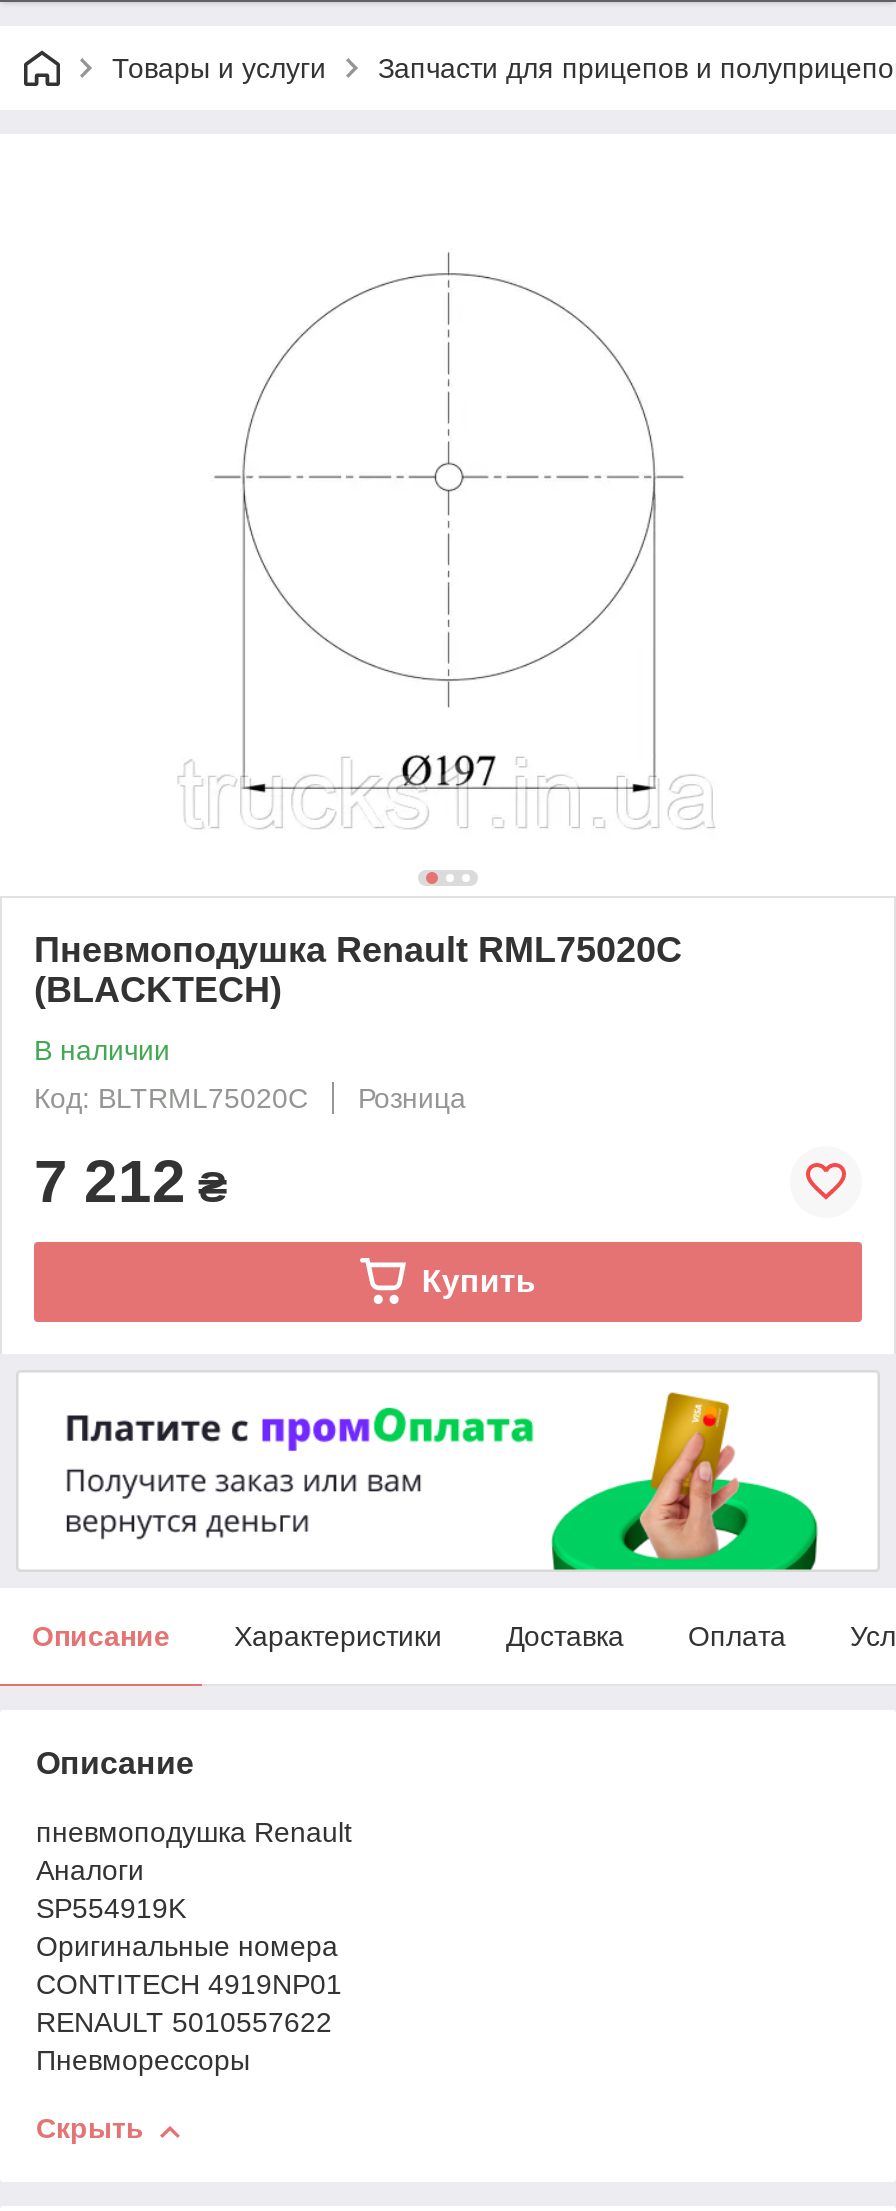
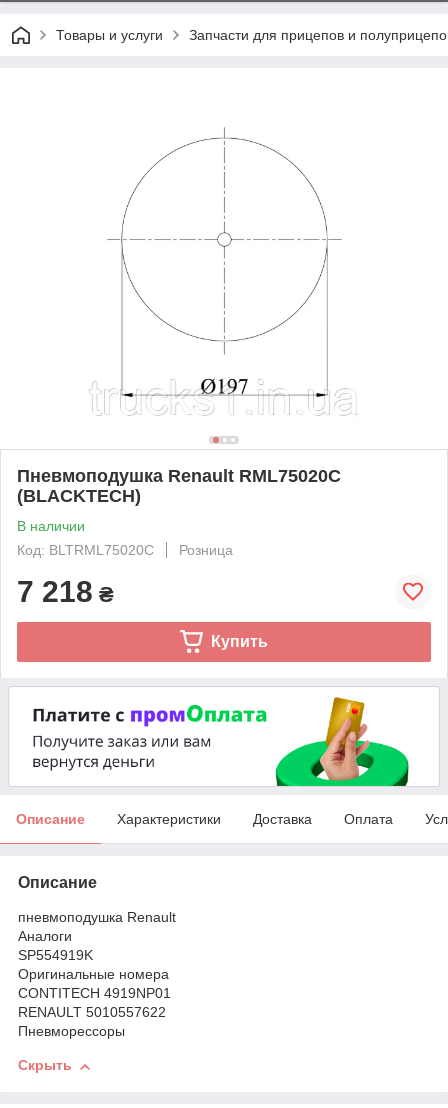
[34,1148,228,1214] 7 212 ₴ -> [17,575,114,608] 7 218 ₴

